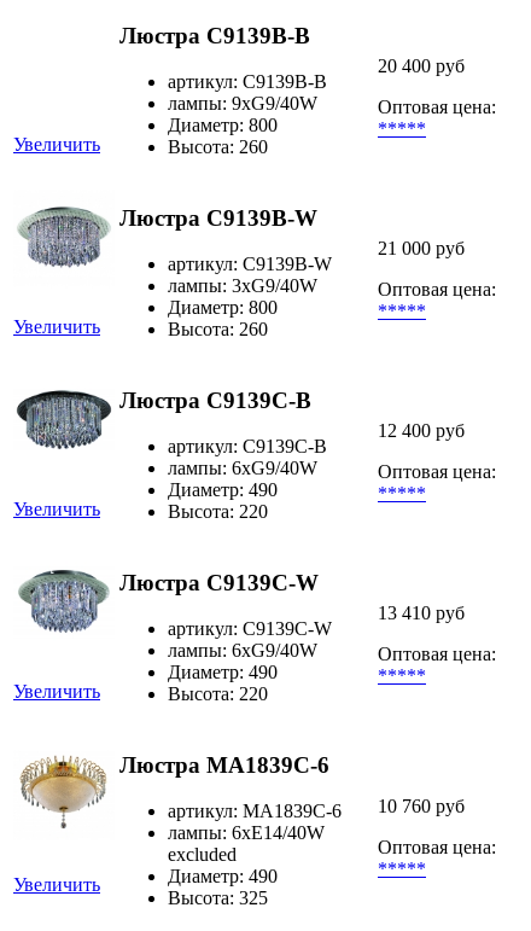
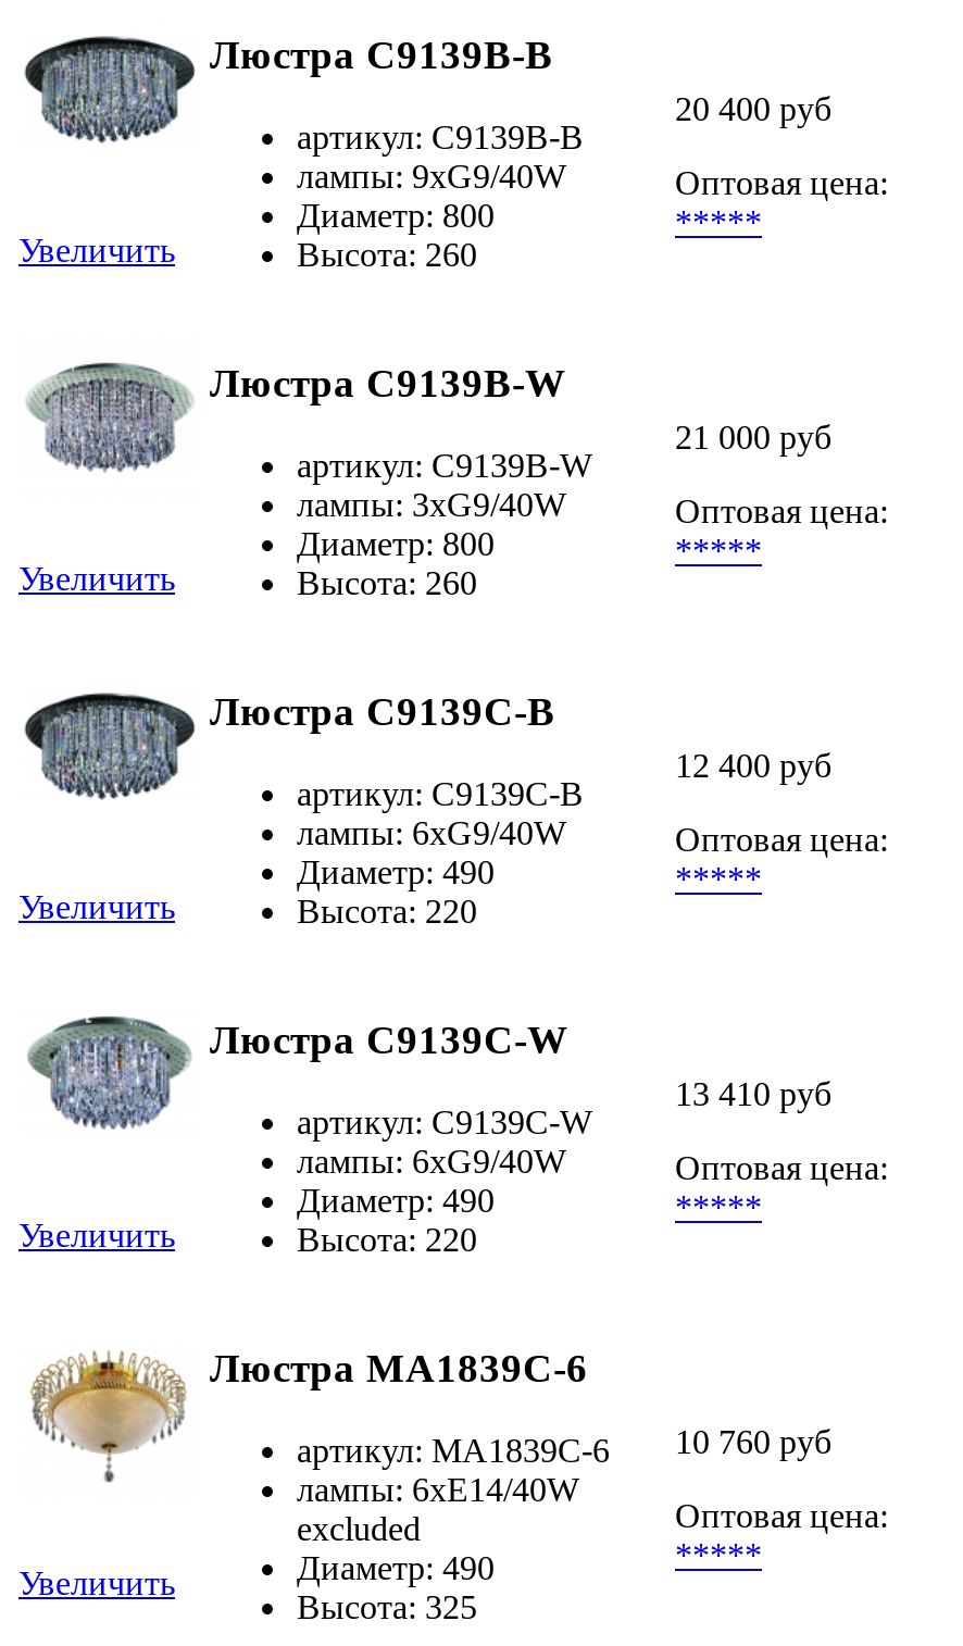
none -> [23,34,197,145] [image]

